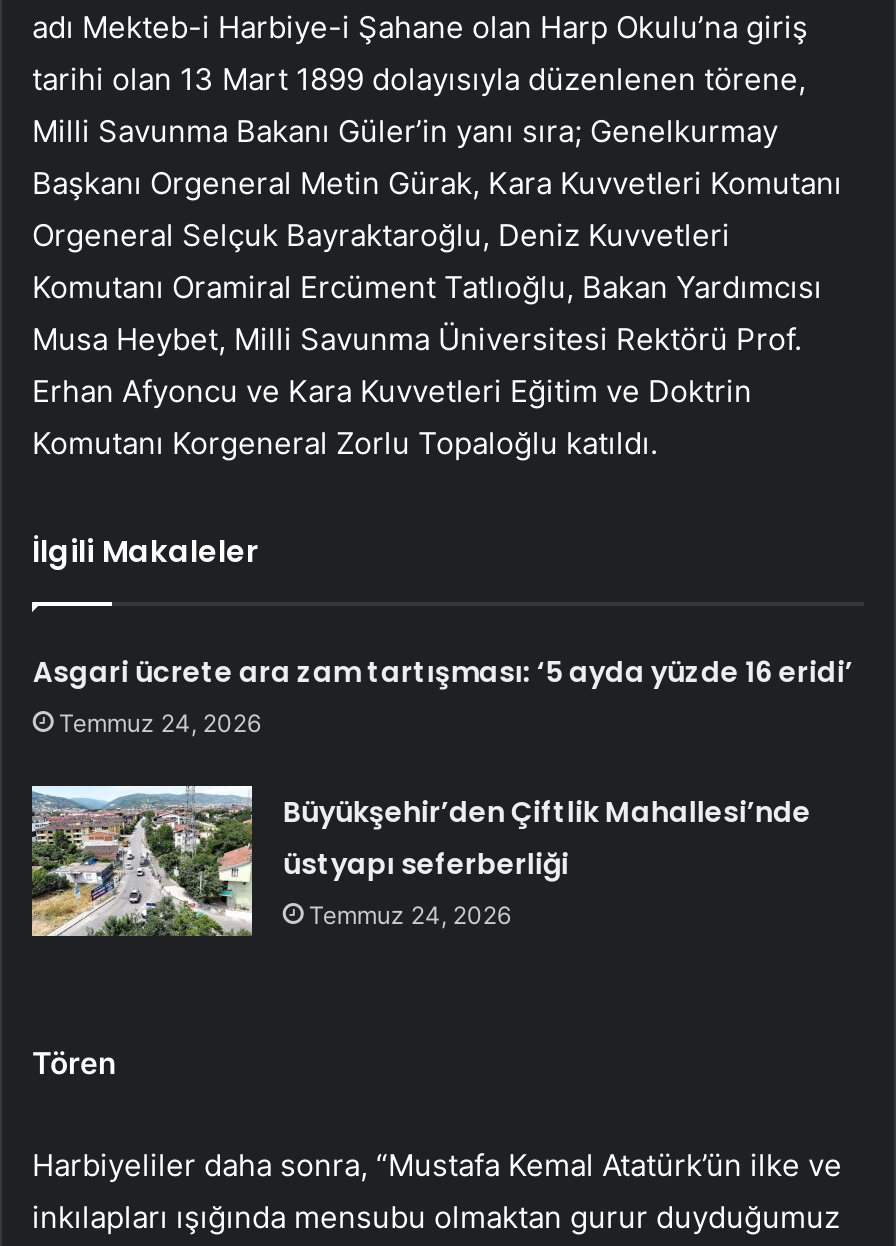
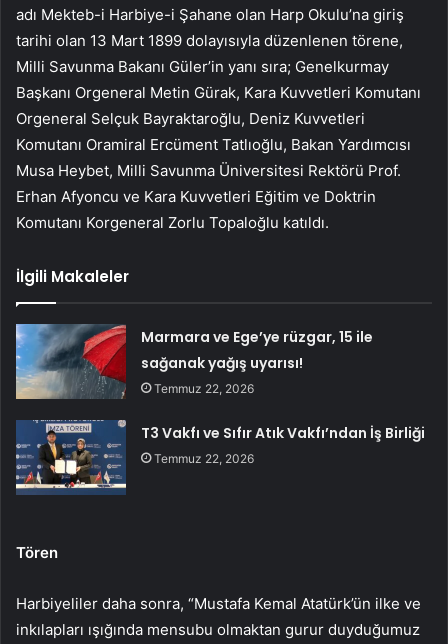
[33,653,853,739] Asgari ücrete ara zam tartışması: ‘5 ayda yüzde 16 eridi’ | Temmuz 24, 2026 -> [141,327,373,396] Marmara ve Ege’ye rüzgar, 15 ile | sağanak yağış uyarısı! | Temmuz 22, 2026
[30,784,811,948] [image] | Büyükşehir’den Çiftlik Mahallesi’nde | üstyapı seferberliği | Temmuz 24, 2026 -> [15,414,425,496] [image] | T3 Vakfı ve Sıfır Atık Vakfı’ndan İş Birliği | Temmuz 22, 2026

